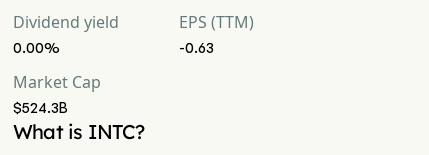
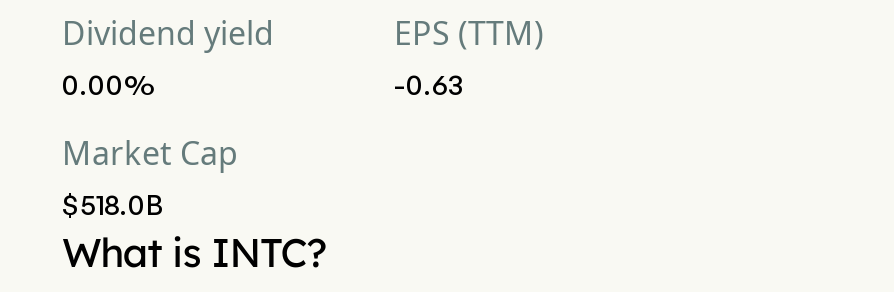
[13,99,68,116] $524.3B -> [62,187,164,221] $518.0B

